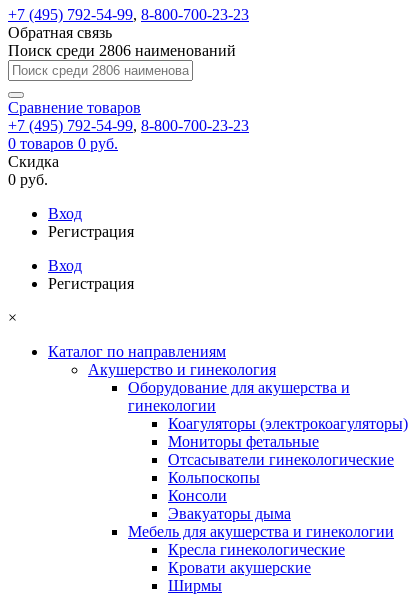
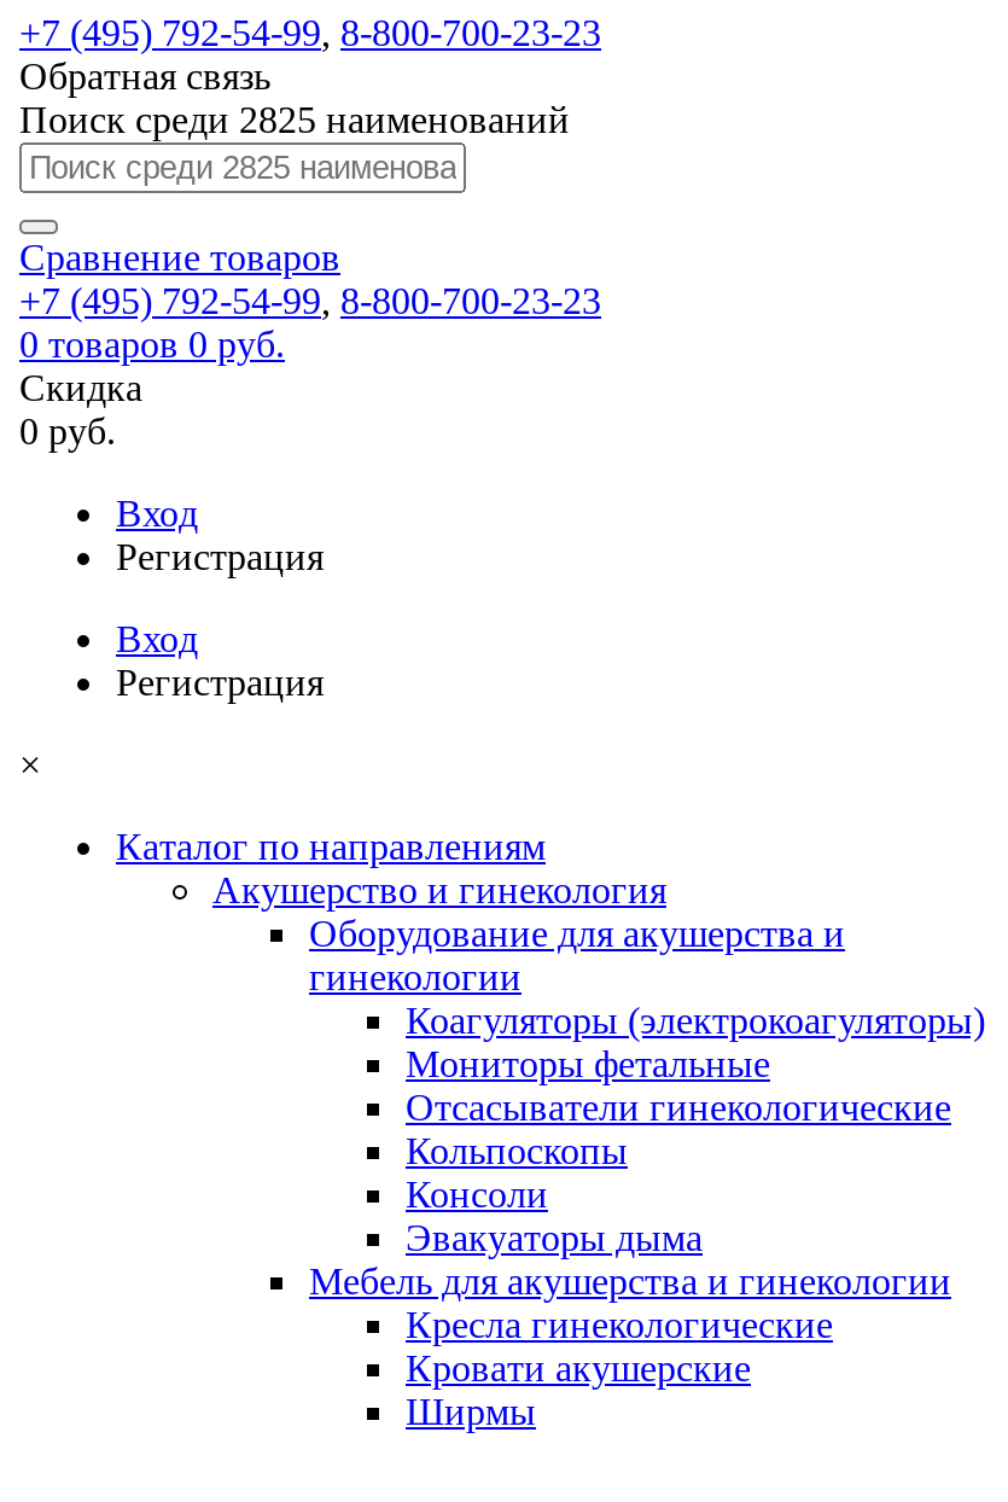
[8,42,236,59] Поиск среди 2806 наименований -> [19,99,570,140] Поиск среди 2825 наименований

